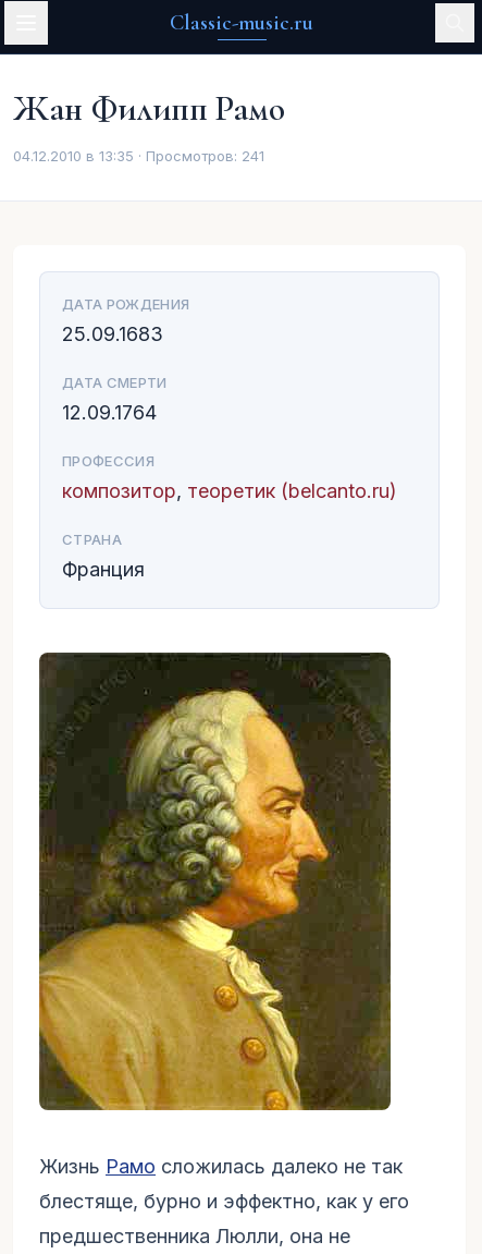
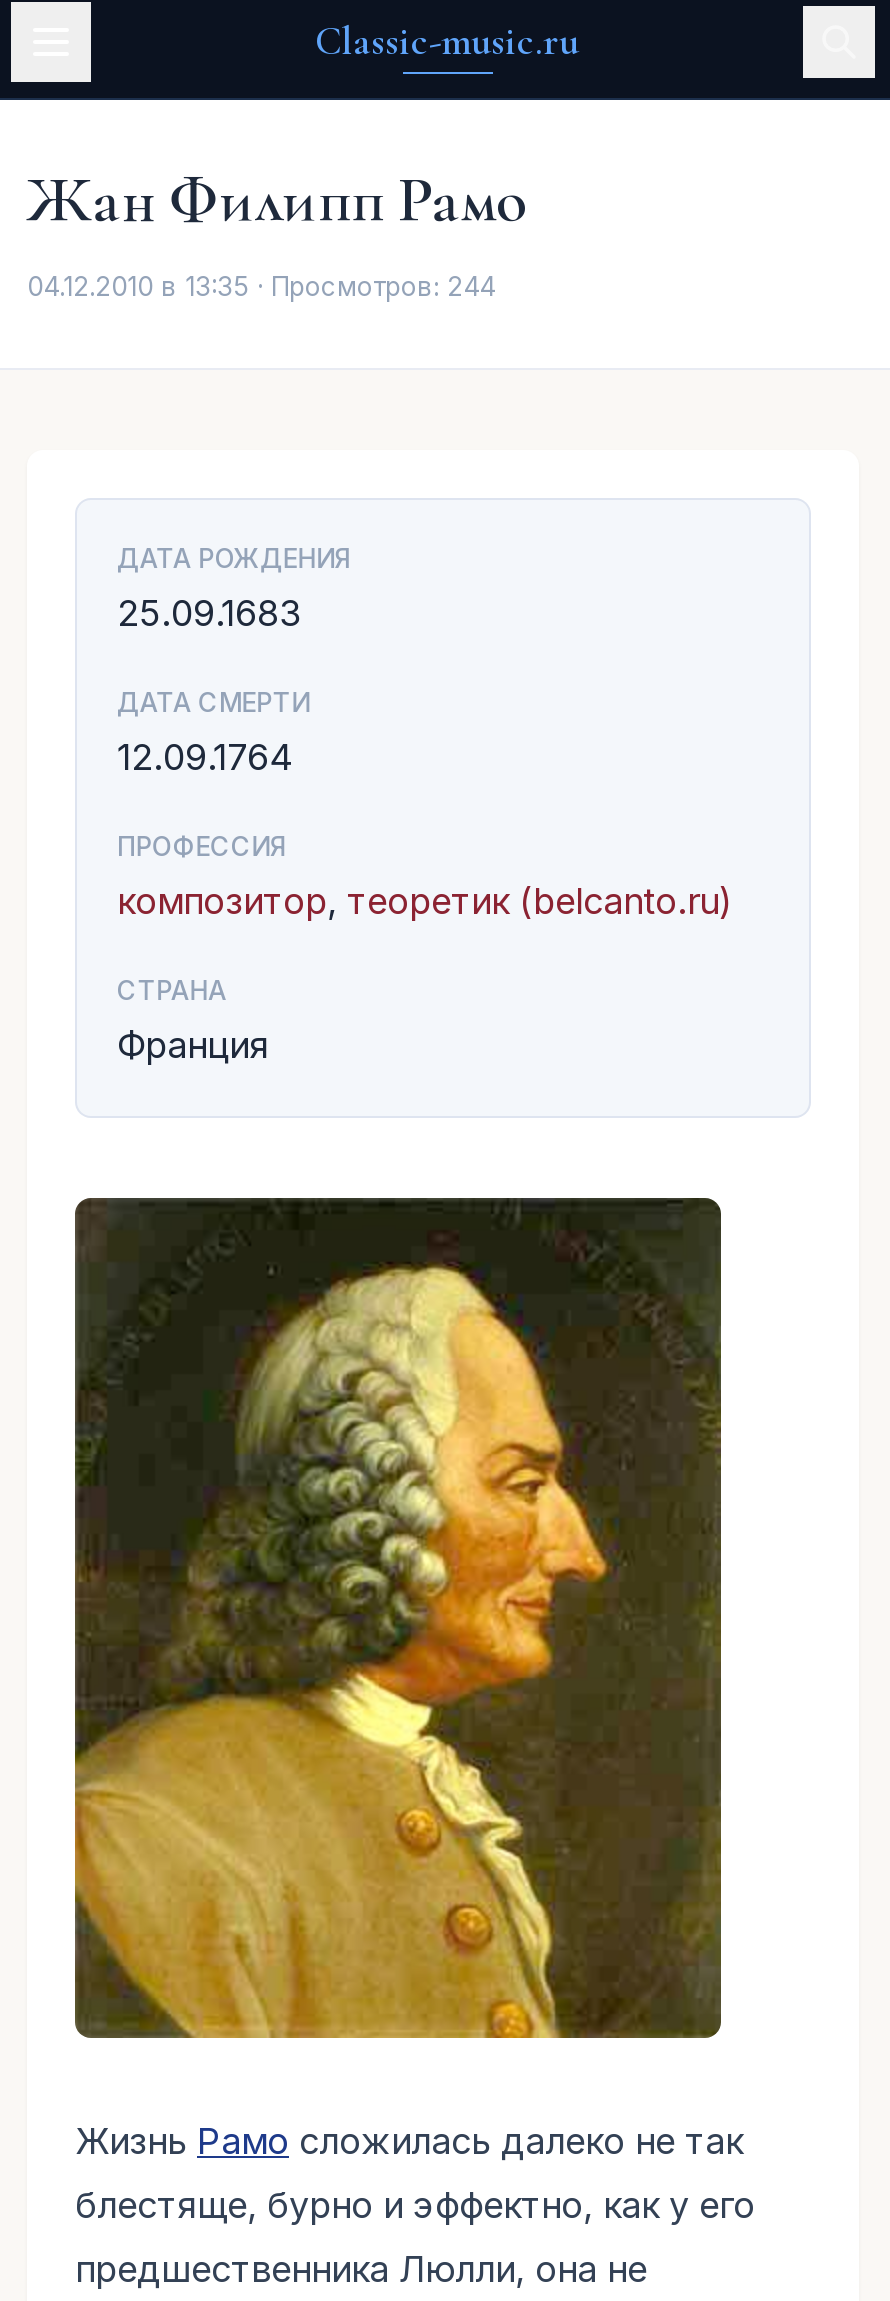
[13,147,264,165] 04.12.2010 в 13:35 · Просмотров: 241 -> [27,270,495,302] 04.12.2010 в 13:35 · Просмотров: 244

